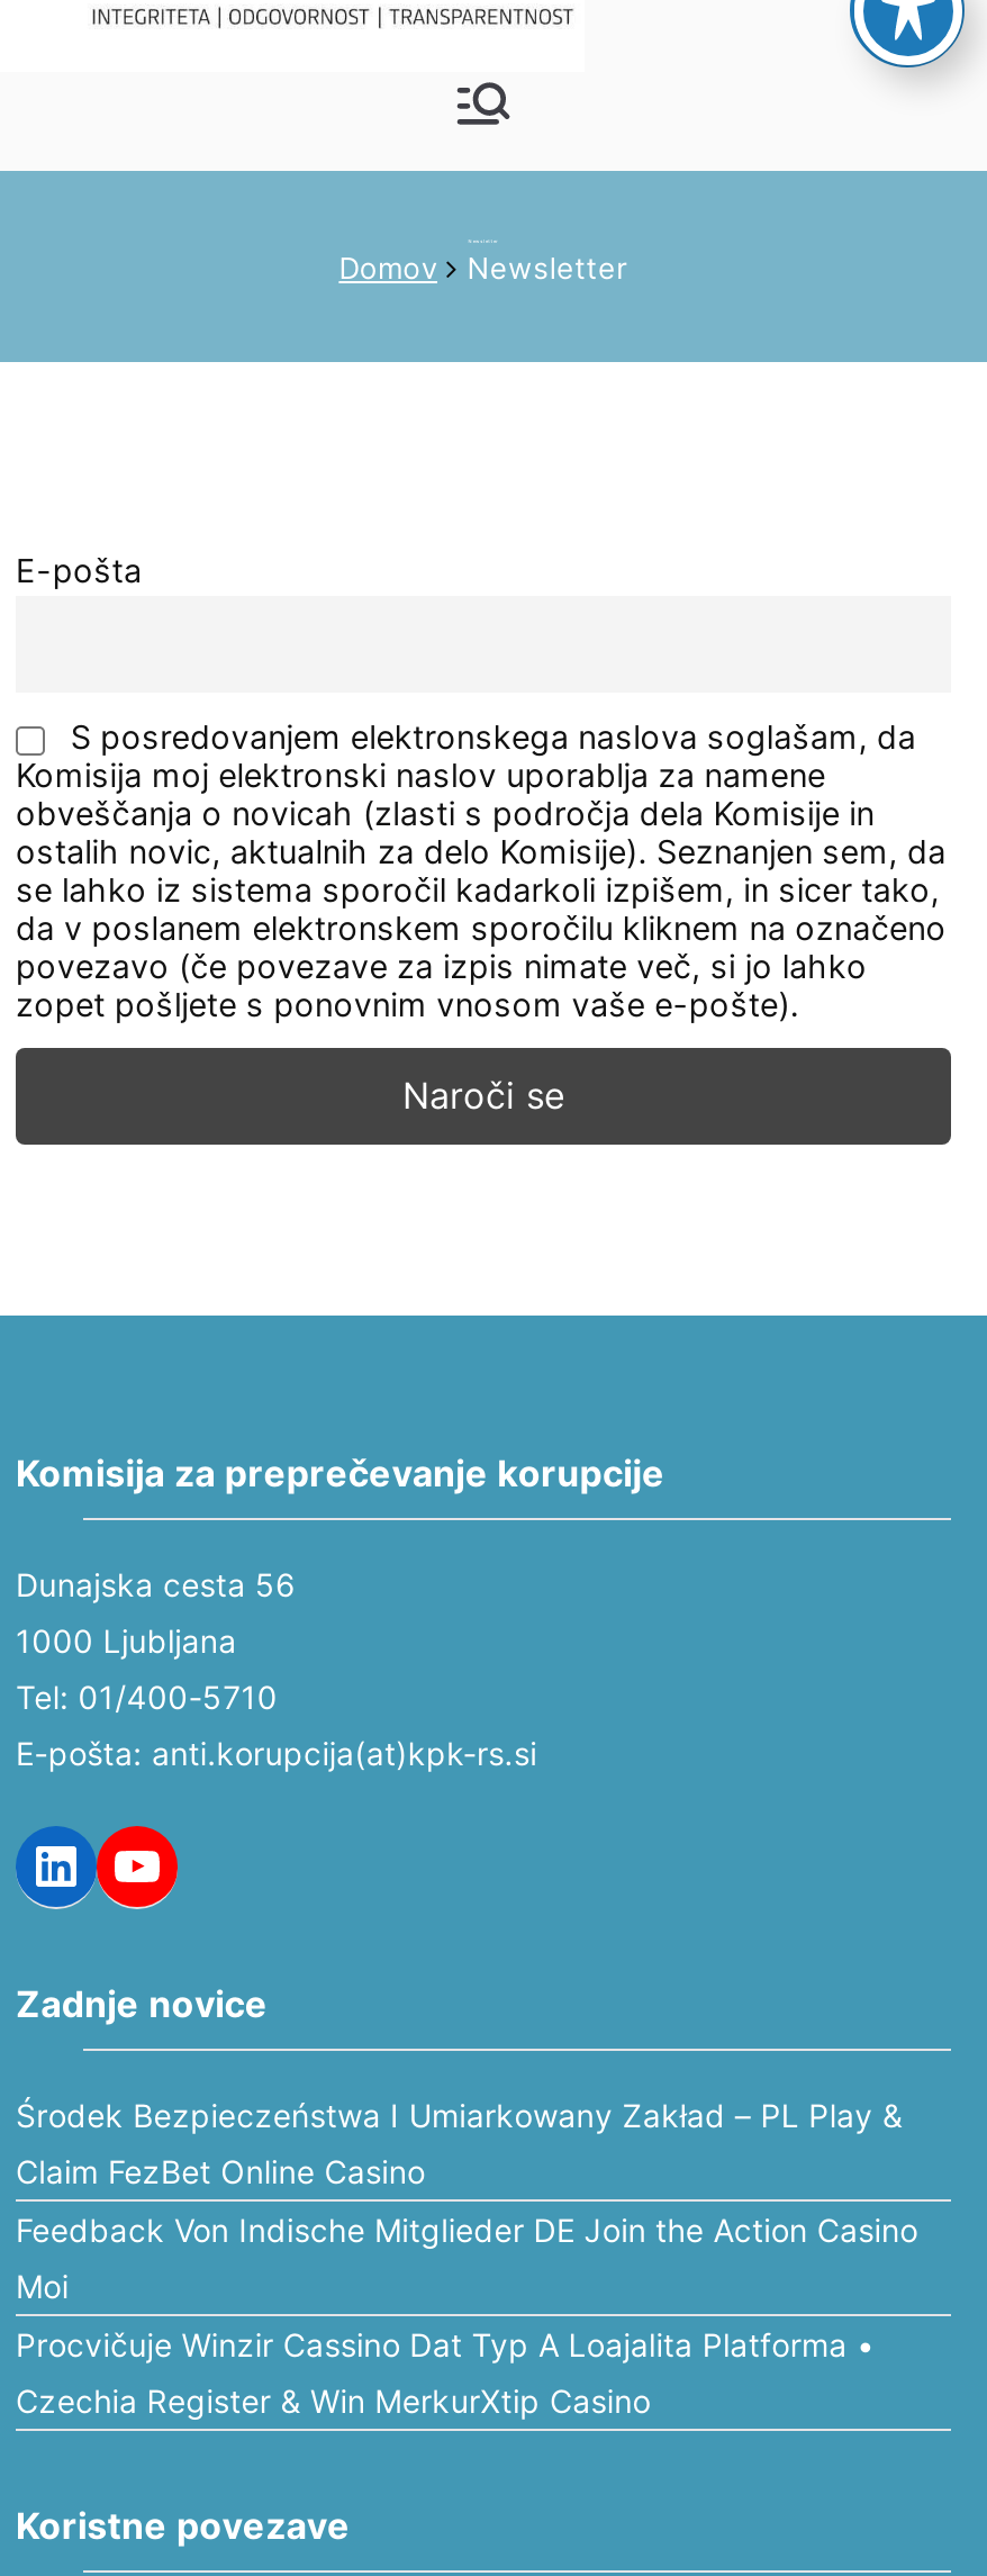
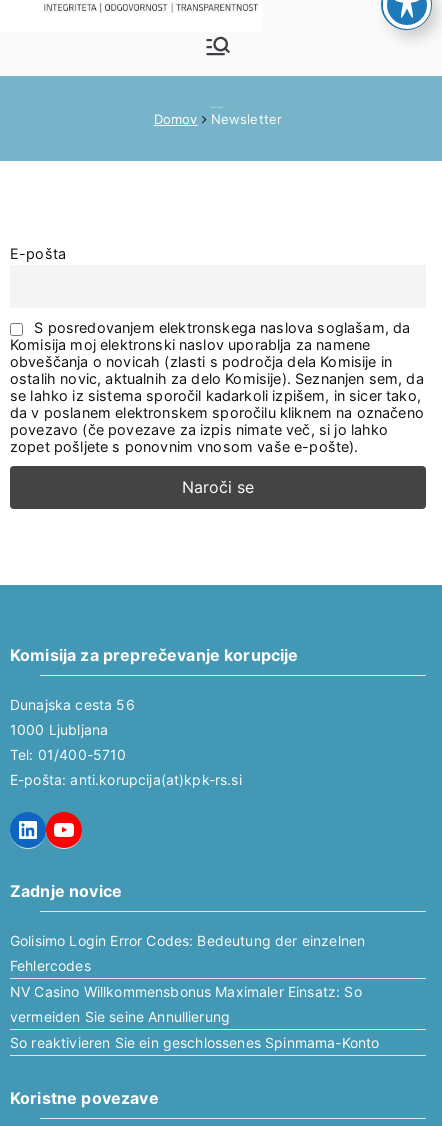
[16,2095,918,2419] Środek Bezpieczeństwa I Umiarkowany Zakład – PL Play & | Claim FezBet Online Casino | Feedback Von Indische Mitglieder DE Join the Action Casino | Moi | Procvičuje Winzir Cassino Dat Typ A Loajalita Platforma • | Czechia Register & Win MerkurXtip Casino -> [10,932,379,1051] Golisimo Login Error Codes: Bedeutung der einzelnen | Fehlercodes | NV Casino Willkommensbonus Maximaler Einsatz: So | vermeiden Sie seine Annullierung | So reaktivieren Sie ein geschlossenes Spinmama-Konto

